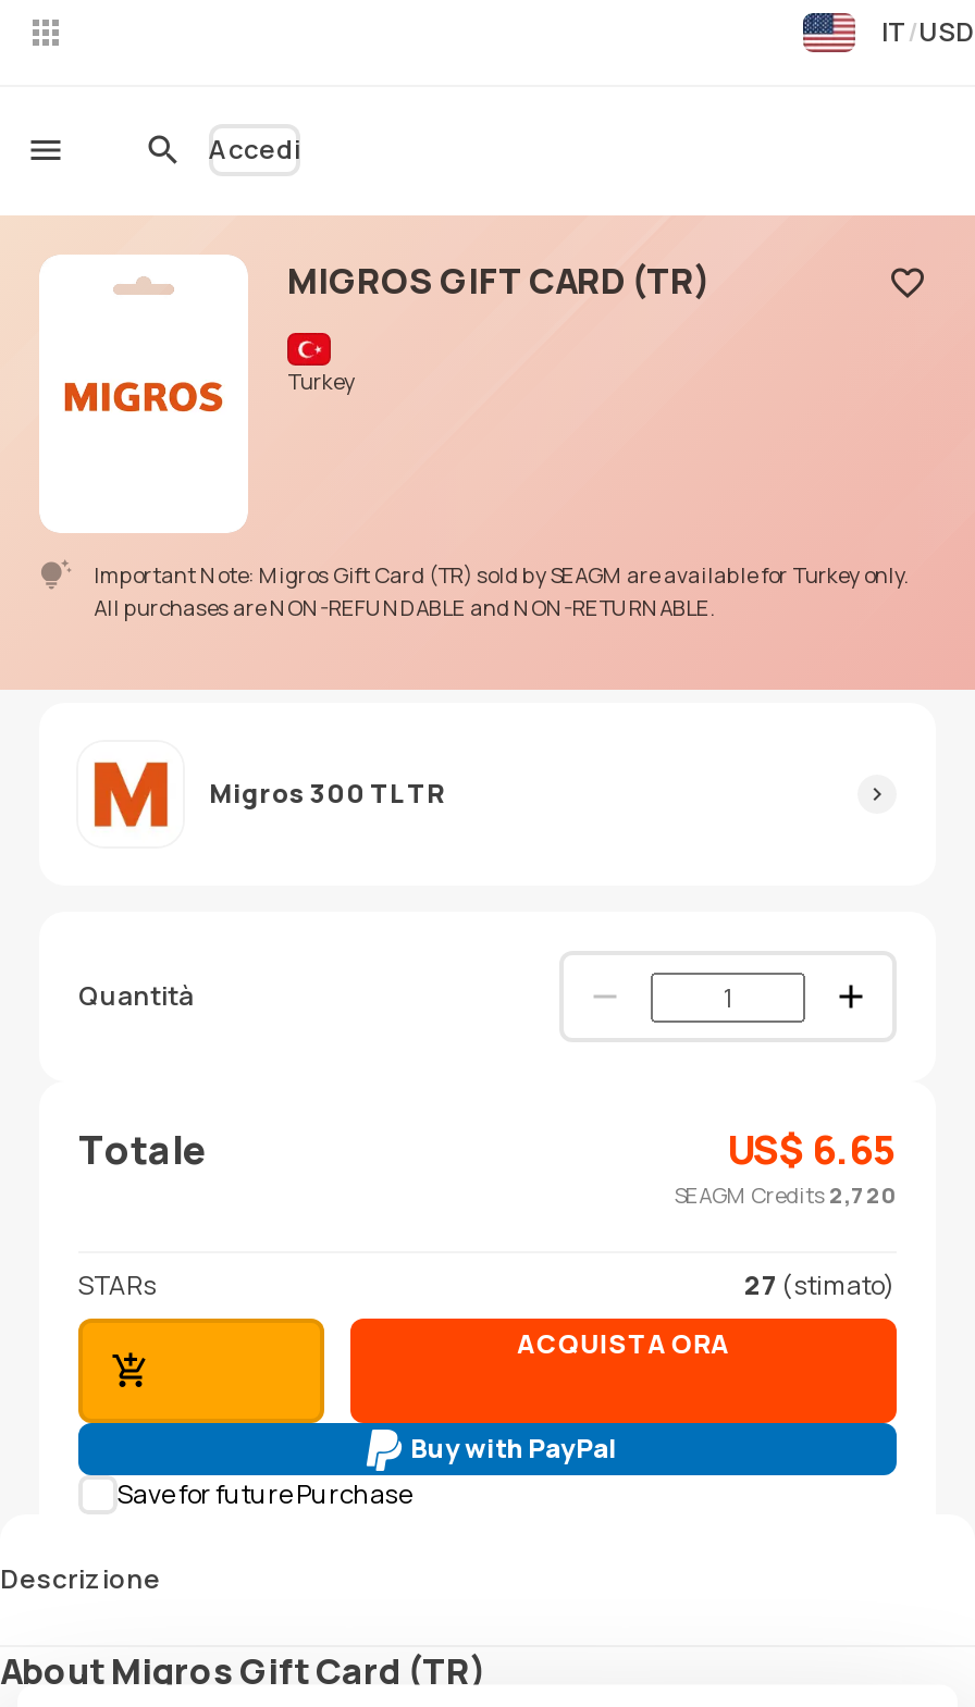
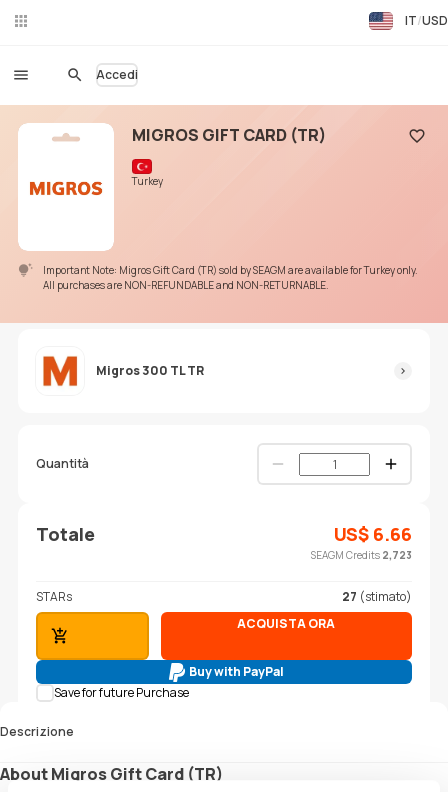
[675,1123,897,1210] US$6.65 | SEAGM Credits 2,720 -> [311,522,412,562] US$6.66 | SEAGM Credits 2,723

